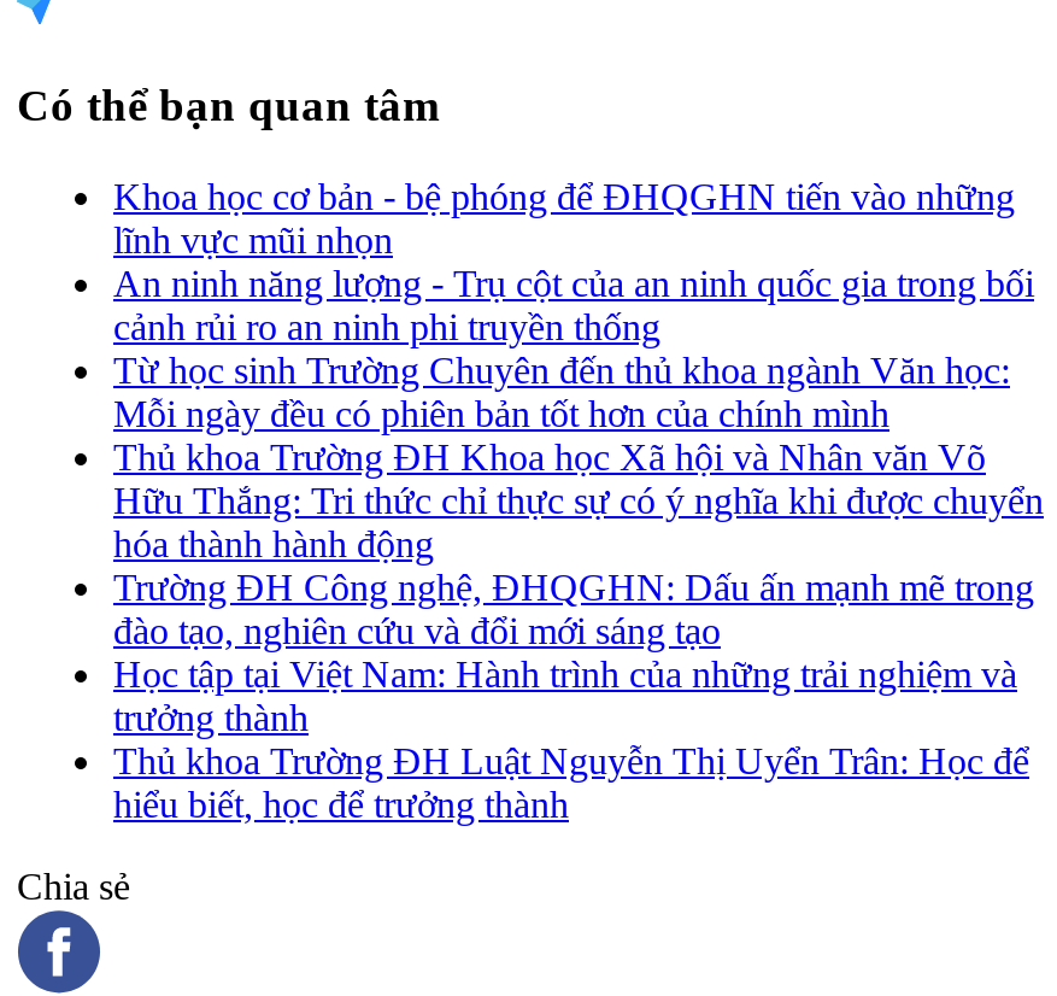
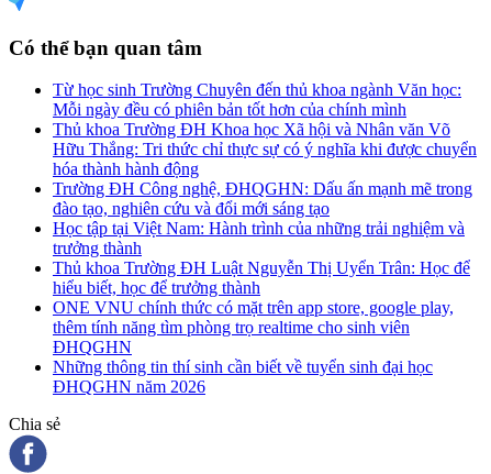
[113,177,1034,348] Khoa học cơ bản - bệ phóng để ĐHQGHN tiến vào những | lĩnh vực mũi nhọn | An ninh năng lượng - Trụ cột của an ninh quốc gia trong bối | cảnh rủi ro an ninh phi truyền thống -> none
moved [113,350,1044,825] -> [53,81,477,297]: Từ học sinh Trường Chuyên đến thủ khoa ngành Văn học: | Mỗi ngày đều có phiên bản tốt hơn của chính mình | Thủ khoa Trường ĐH Khoa học Xã hội và Nhân văn Võ | ... | Thủ khoa Trường ĐH Luật Nguyễn Thị Uyển Trân: Học để | hiểu biết, học để trưởng thành
none -> [53,298,454,396] ONE VNU chính thức có mặt trên app store, google play, | thêm tính năng tìm phòng trọ realtime cho sinh viên | ĐHQGHN | Những thông tin thí sinh cần biết về tuyển sinh đại học | ĐHQGHN năm 2026

